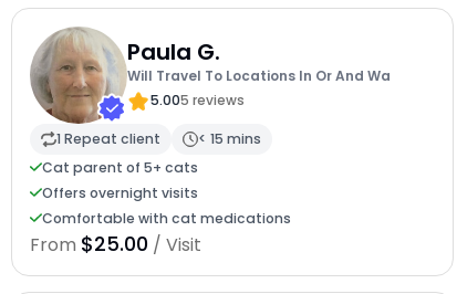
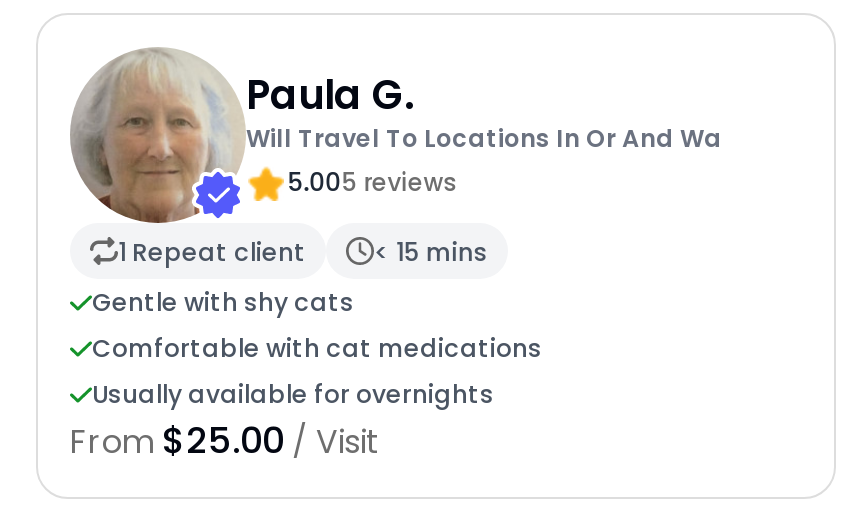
[42,158,198,202] Cat parent of 5+ cats | Offers overnight visits -> [92,285,354,319] Gentle with shy cats
moved [42,209,291,227] -> [92,331,542,365]: Comfortable with cat medications
none -> [92,377,494,411] Usually available for overnights

